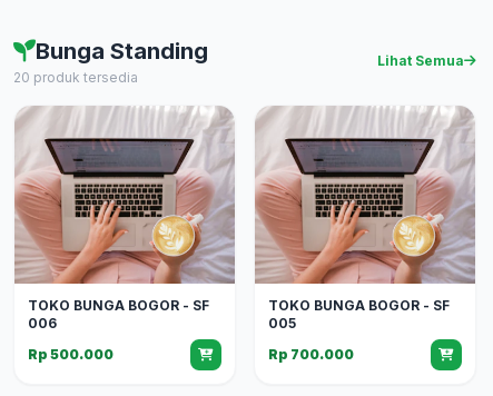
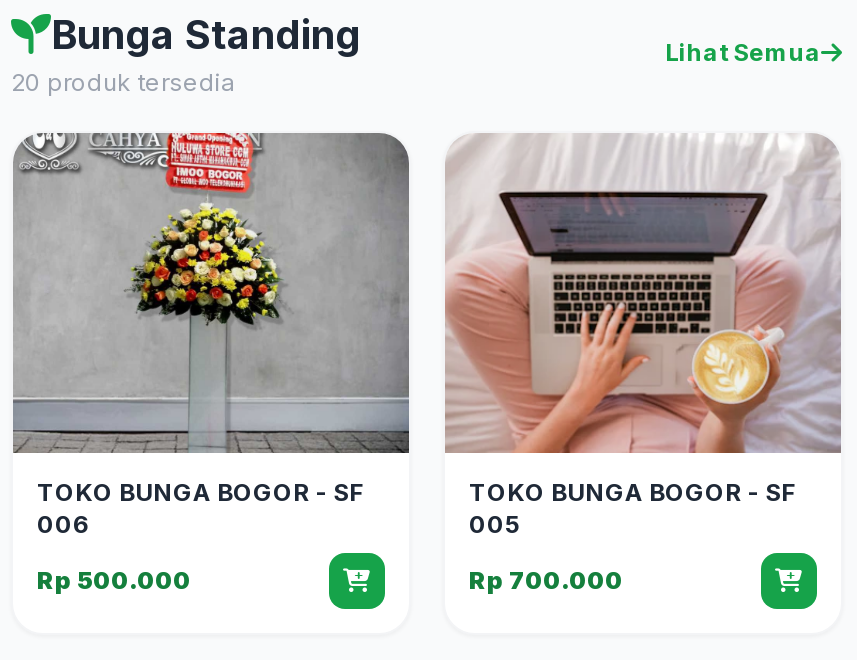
[14,106,234,285] [image] -> [13,131,409,455] [image]

